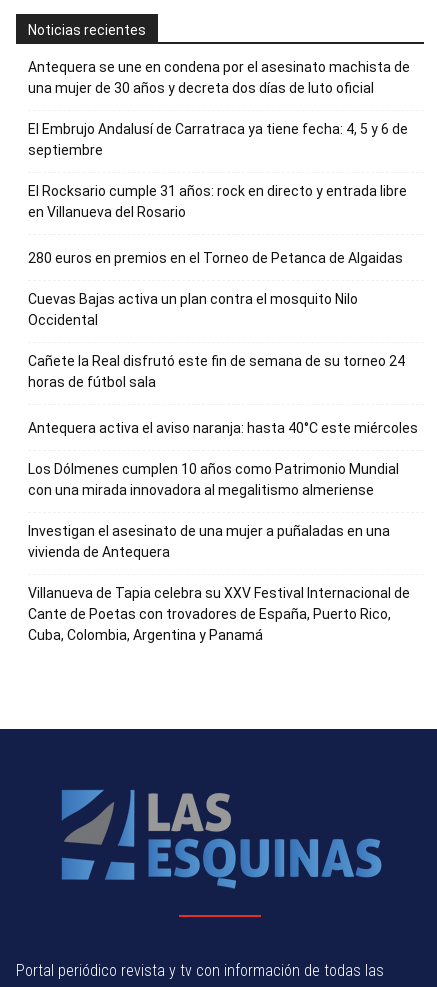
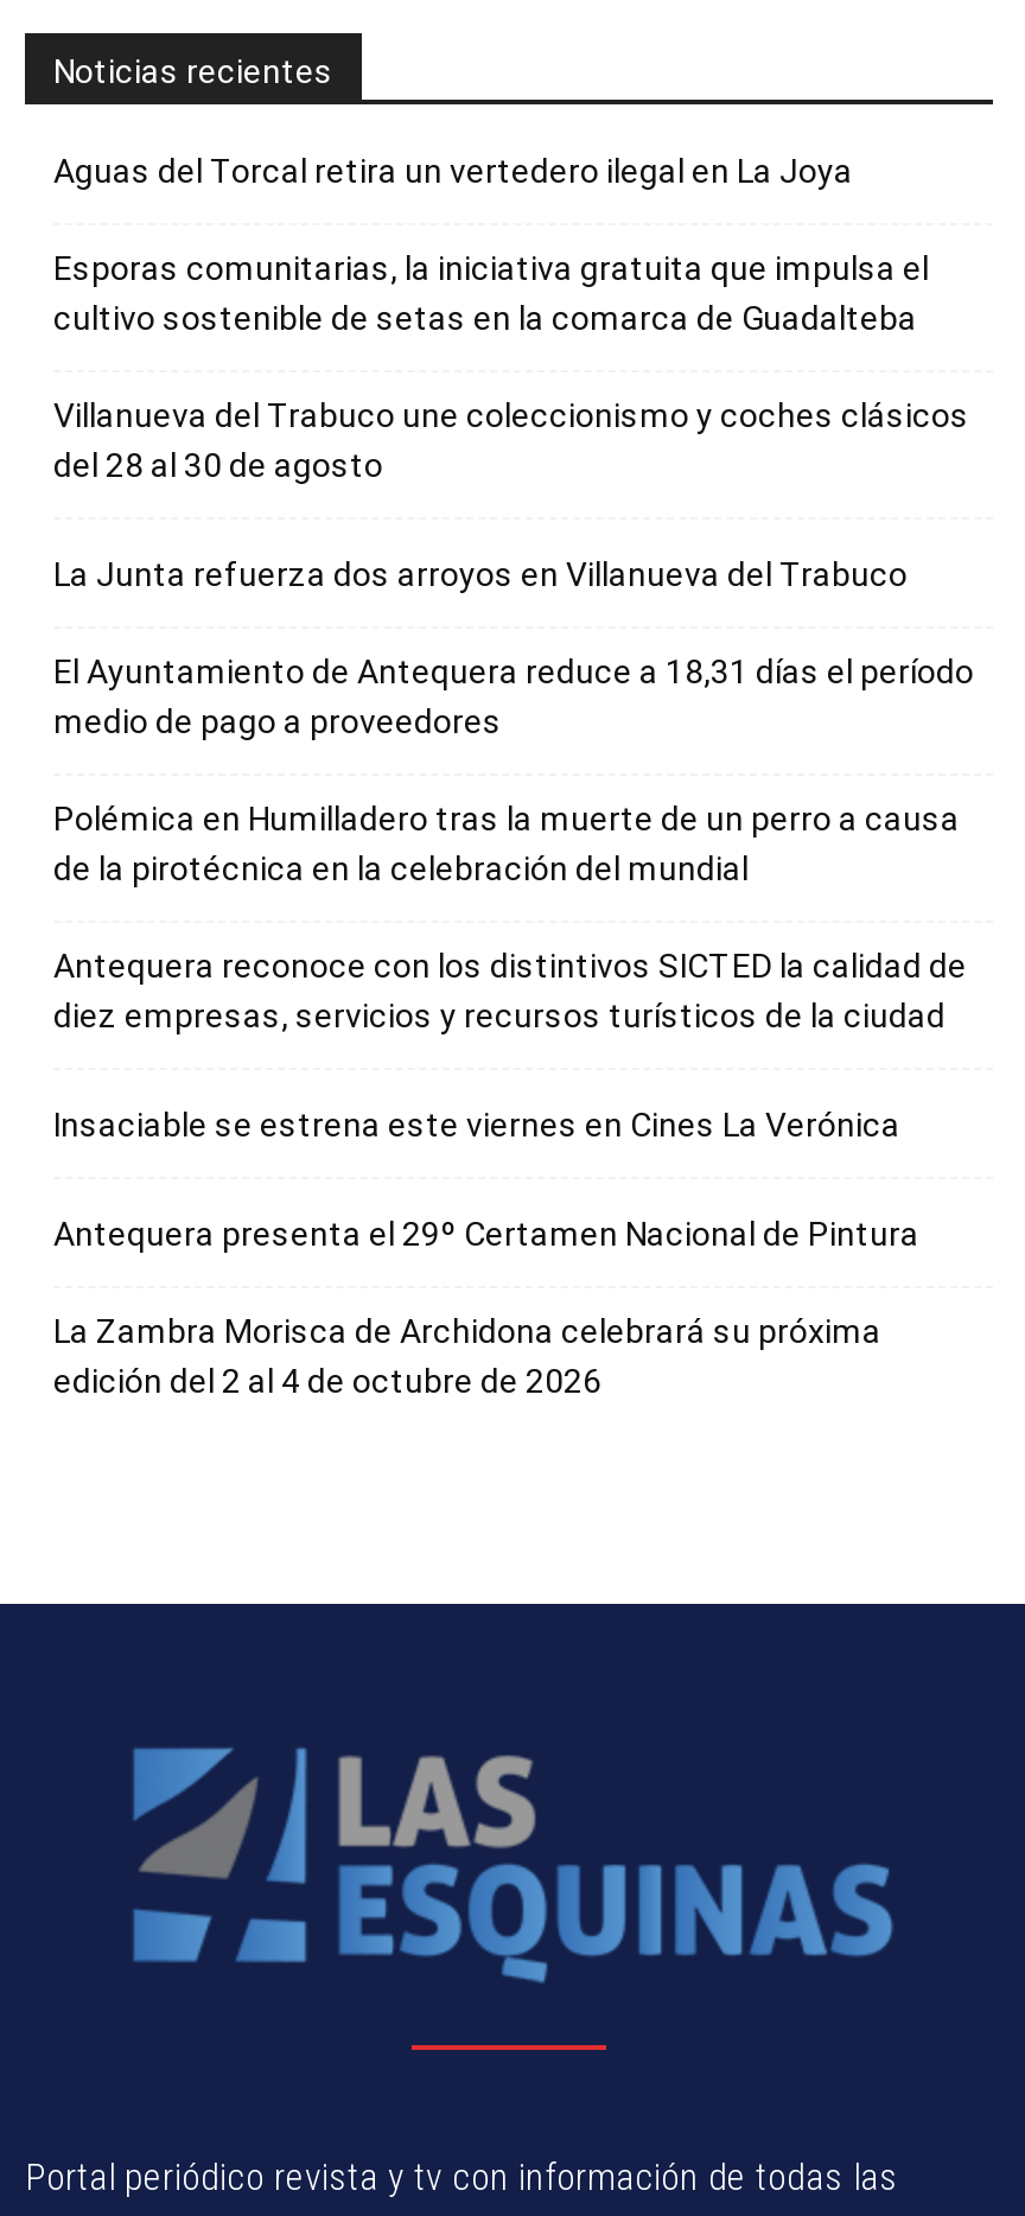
[28,59,410,96] Antequera se une en condena por el asesinato machista de | una mujer de 30 años y decreta dos días de luto oficial -> [53,152,853,190] Aguas del Torcal retira un vertedero ilegal en La Joya
[28,121,408,158] El Embrujo Andalusí de Carratraca ya tiene fecha: 4, 5 y 6 de | septiembre -> [53,249,929,337] Esporas comunitarias, la iniciativa gratuita que impulsa el | cultivo sostenible de setas en la comarca de Guadalteba
[28,183,407,220] El Rocksario cumple 31 años: rock en directo y entrada libre | en Villanueva del Rosario -> [53,396,969,484] Villanueva del Trabuco une coleccionismo y coches clásicos | del 28 al 30 de agosto
[28,250,403,266] 280 euros en premios en el Torneo de Petanca de Algaidas -> [53,555,908,593] La Junta refuerza dos arroyos en Villanueva del Trabuco
[28,291,358,328] Cuevas Bajas activa un plan contra el mosquito Nilo | Occidental -> [53,652,974,740] El Ayuntamiento de Antequera reduce a 18,31 días el período | medio de pago a proveedores
[28,353,405,390] Cañete la Real disfrutó este fin de semana de su torneo 24 | horas de fútbol sala -> [53,800,960,887] Polémica en Humilladero tras la muerte de un perro a causa | de la pirotécnica en la celebración del mundial
[28,420,418,436] Antequera activa el aviso naranja: hasta 40°C este miércoles -> [53,947,967,1034] Antequera reconoce con los distintivos SICTED la calidad de | diez empresas, servicios y recursos turísticos de la ciudad
[28,461,399,498] Los Dólmenes cumplen 10 años como Patrimonio Mundial | con una mirada innovadora al megalitismo almeriense -> [53,1106,900,1144] Insaciable se estrena este viernes en Cines La Verónica
[28,523,390,560] Investigan el asesinato de una mujer a puñaladas en una | vivienda de Antequera -> [53,1215,919,1253] Antequera presenta el 29º Certamen Nacional de Pintura
[28,585,410,643] Villanueva de Tapia celebra su XXV Festival Internacional de | Cante de Poetas con trovadores de España, Puerto Rico, | Cuba, Colombia, Argentina y Panamá -> [53,1312,881,1400] La Zambra Morisca de Archidona celebrará su próxima | edición del 2 al 4 de octubre de 2026

